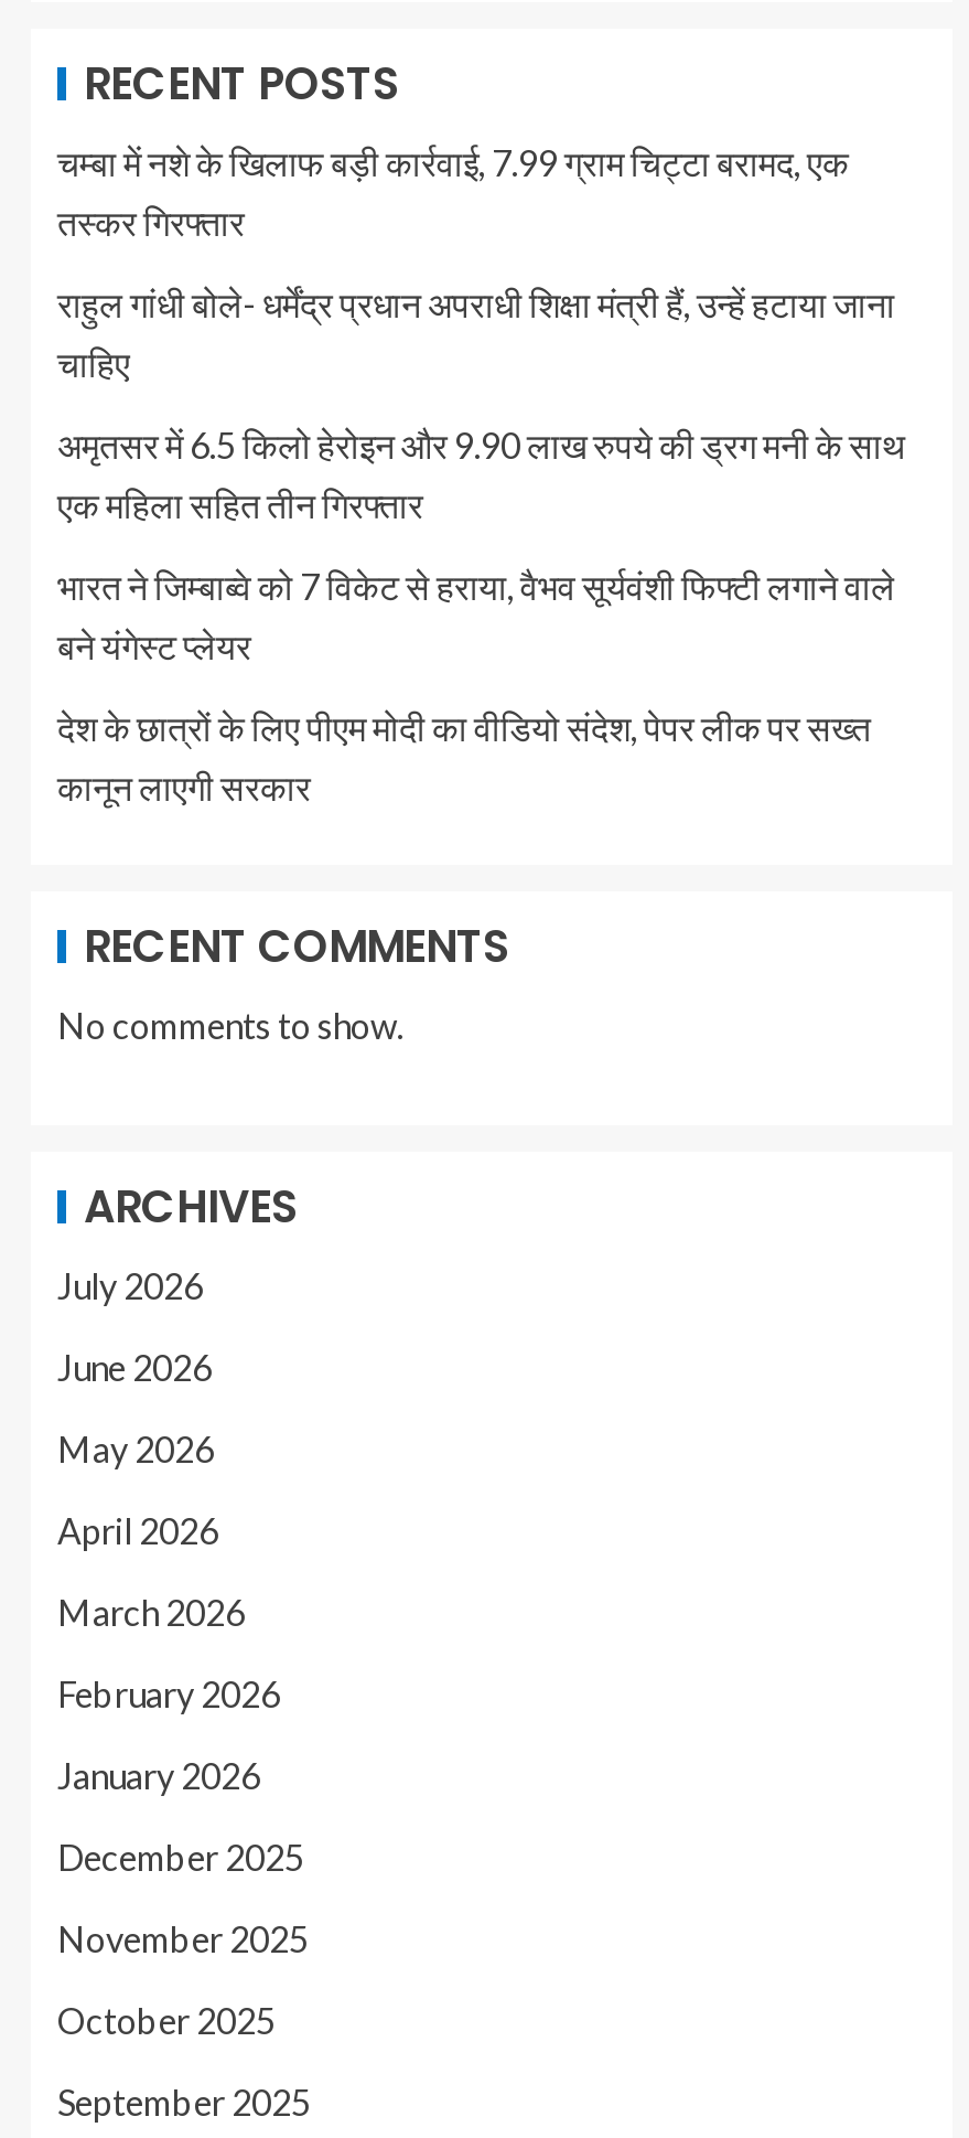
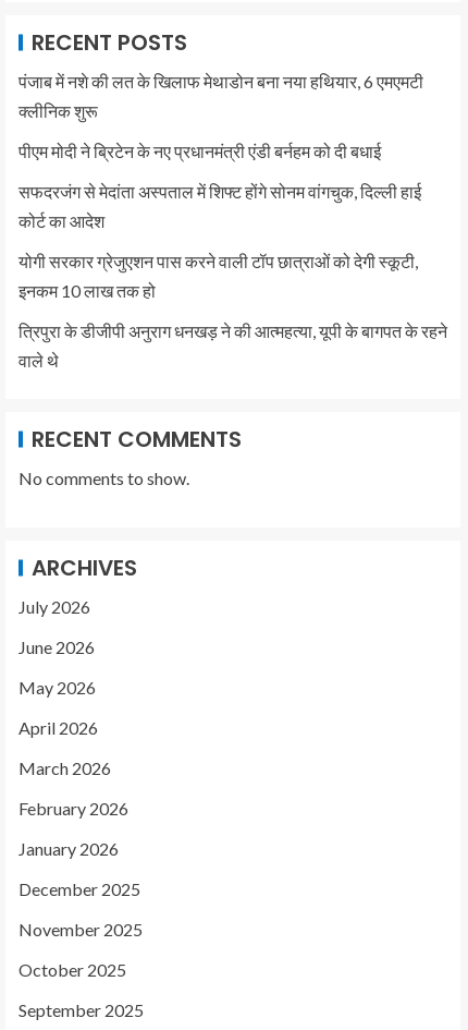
[57,140,849,242] चम्बा में नशे के खिलाफ बड़ी कार्रवाई, 7.99 ग्राम चिट्टा बरामद, एक | तस्कर गिरफ्तार -> [19,70,423,121] पंजाब में नशे की लत के खिलाफ मेथाडोन बना नया हथियार, 6 एमएमटी | क्लीनिक शुरू
[57,282,895,383] राहुल गांधी बोले- धर्मेंद्र प्रधान अपराधी शिक्षा मंत्री हैं, उन्हें हटाया जाना | चाहिए -> [19,140,381,161] पीएम मोदी ने ब्रिटेन के नए प्रधानमंत्री एंडी बर्नहम को दी बधाई
[57,423,906,524] अमृतसर में 6.5 किलो हेरोइन और 9.90 लाख रुपये की ड्रग मनी के साथ | एक महिला सहित तीन गिरफ्तार -> [19,180,421,231] सफदरजंग से मेदांता अस्पताल में शिफ्ट होंगे सोनम वांगचुक, दिल्ली हाई | कोर्ट का आदेश
[57,564,895,665] भारत ने जिम्बाब्वे को 7 विकेट से हराया, वैभव सूर्यवंशी फिफ्टी लगाने वाले | बने यंगेस्ट प्लेयर -> [19,250,418,300] योगी सरकार ग्रेजुएशन पास करने वाली टॉप छात्राओं को देगी स्कूटी, | इनकम 10 लाख तक हो
[57,705,871,807] देश के छात्रों के लिए पीएम मोदी का वीडियो संदेश, पेपर लीक पर सख्त | कानून लाएगी सरकार -> [19,320,447,370] त्रिपुरा के डीजीपी अनुराग धनखड़ ने की आत्महत्या, यूपी के बागपत के रहने | वाले थे

